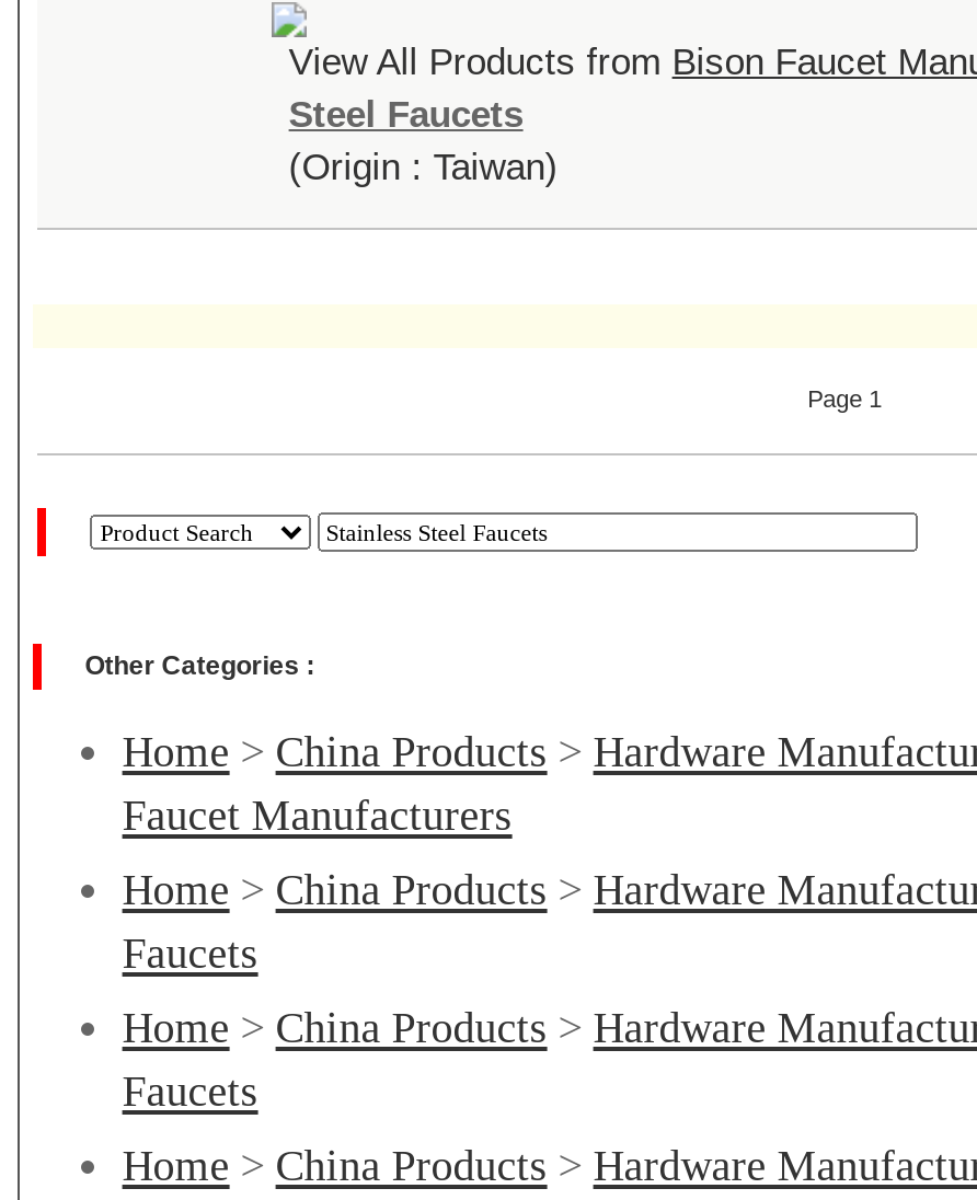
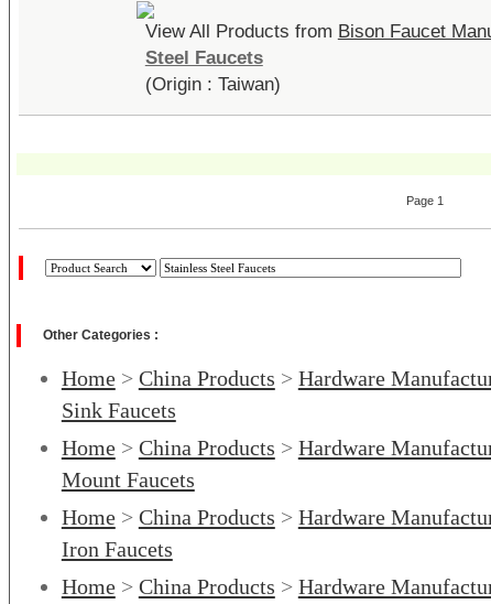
[122,791,512,839] Faucet Manufacturers -> [61,398,176,422] Sink Faucets
[122,928,258,977] Faucets -> [61,467,195,492] Mount Faucets
[122,1066,258,1115] Faucets -> [61,537,173,561] Iron Faucets

